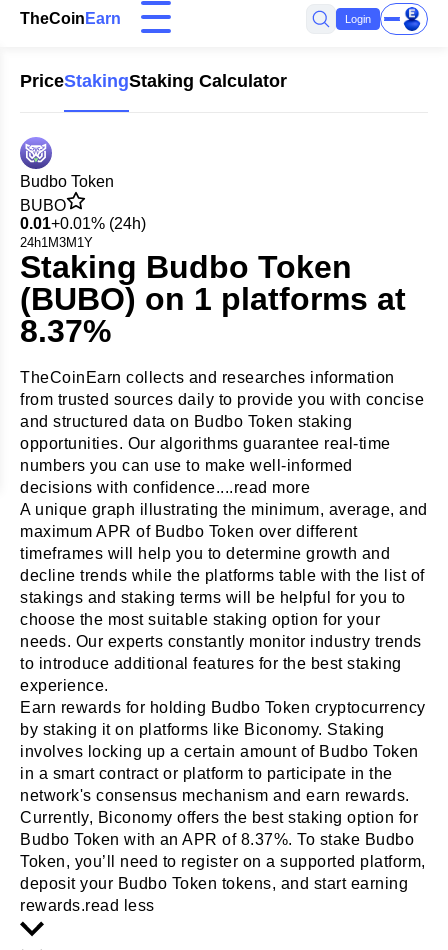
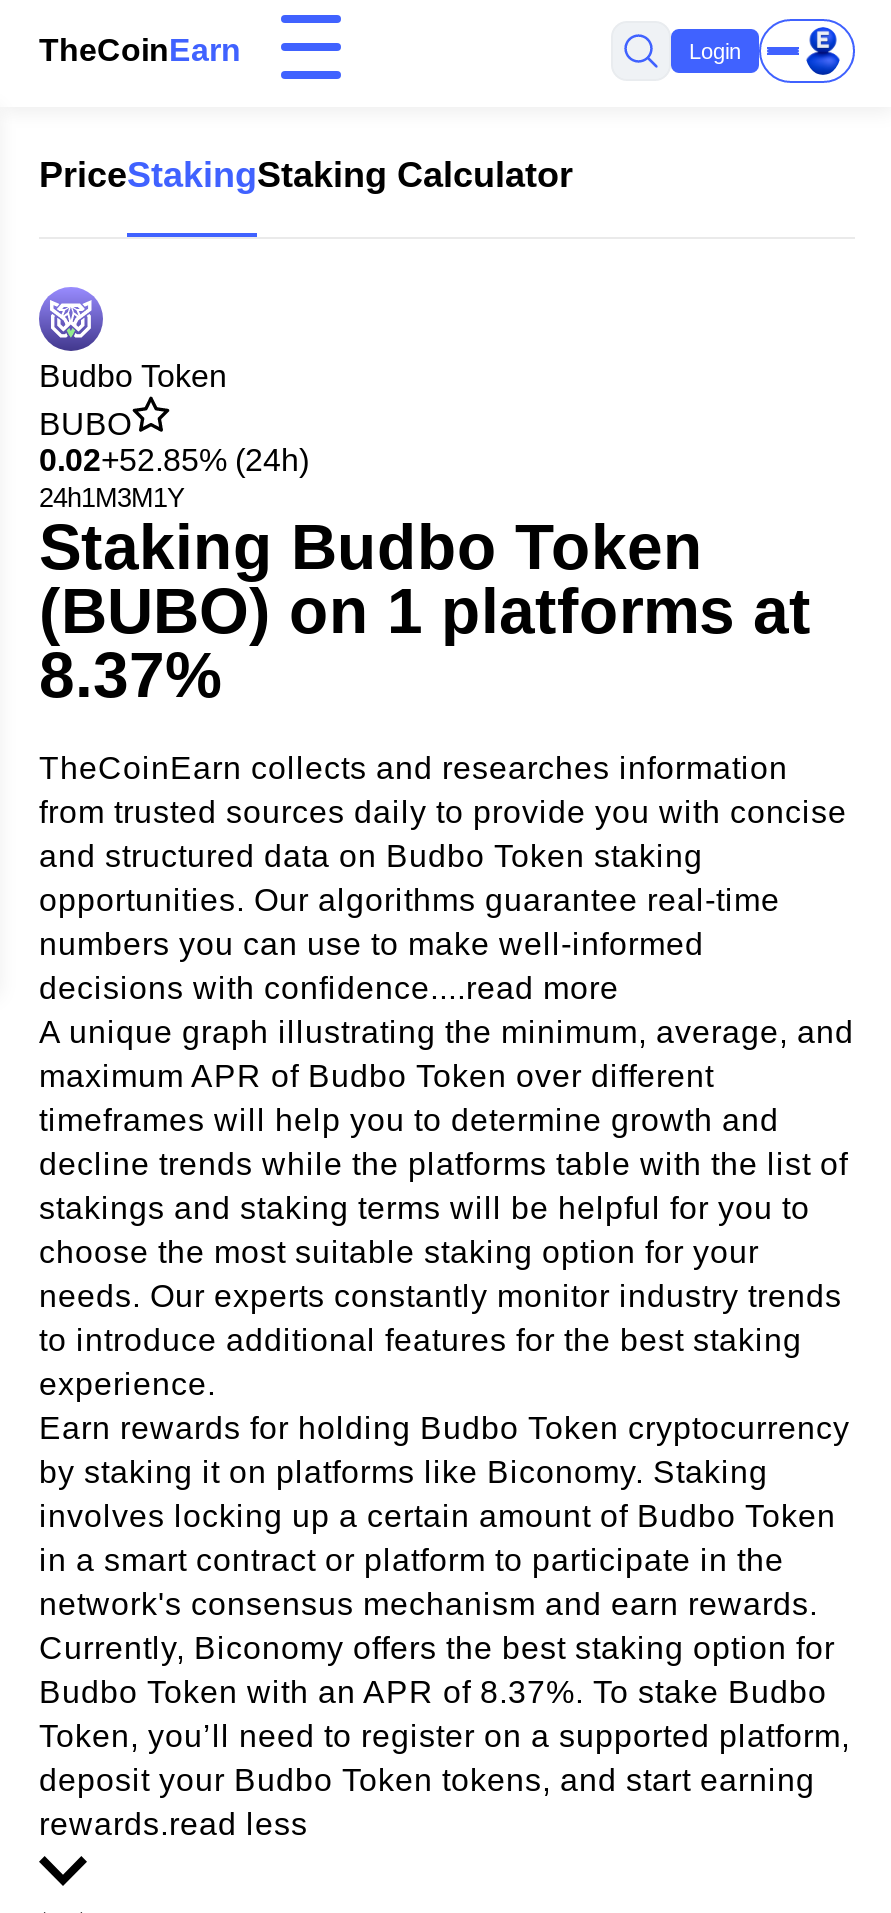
[20,215,146,232] 0.01+0.01% (24h) -> [39,443,309,477] 0.02+52.85% (24h)

